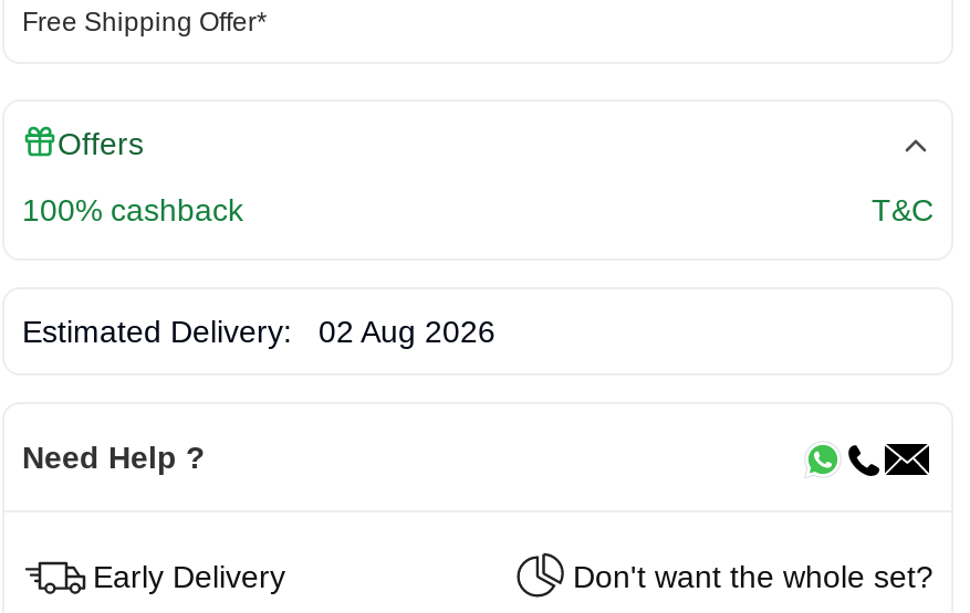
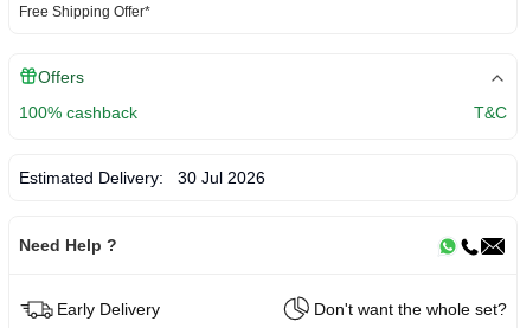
[22,314,496,349] Estimated Delivery: 02 Aug 2026 -> [19,168,265,187] Estimated Delivery: 30 Jul 2026

